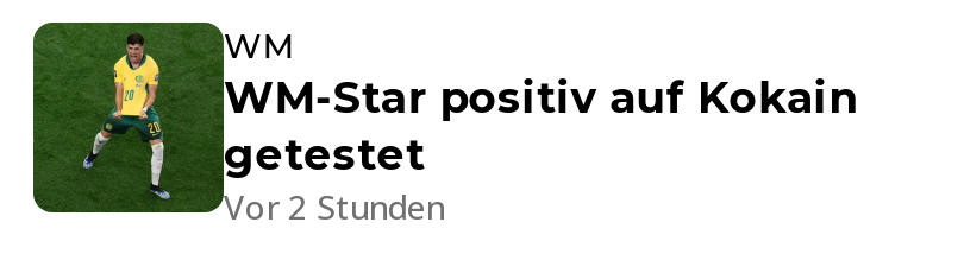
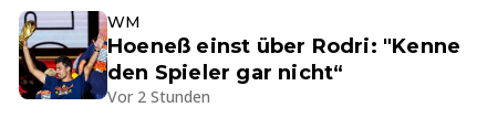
[31,20,857,215] [image] | WM-Star positiv auf Kokain | getestet -> [18,11,461,100] [image] | Hoeneß einst über Rodri: "Kenne | den Spieler gar nicht“

